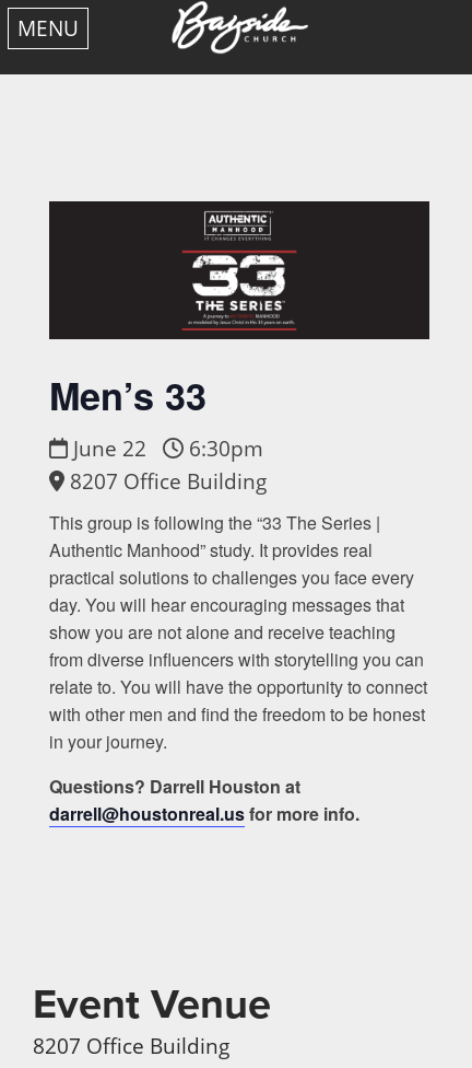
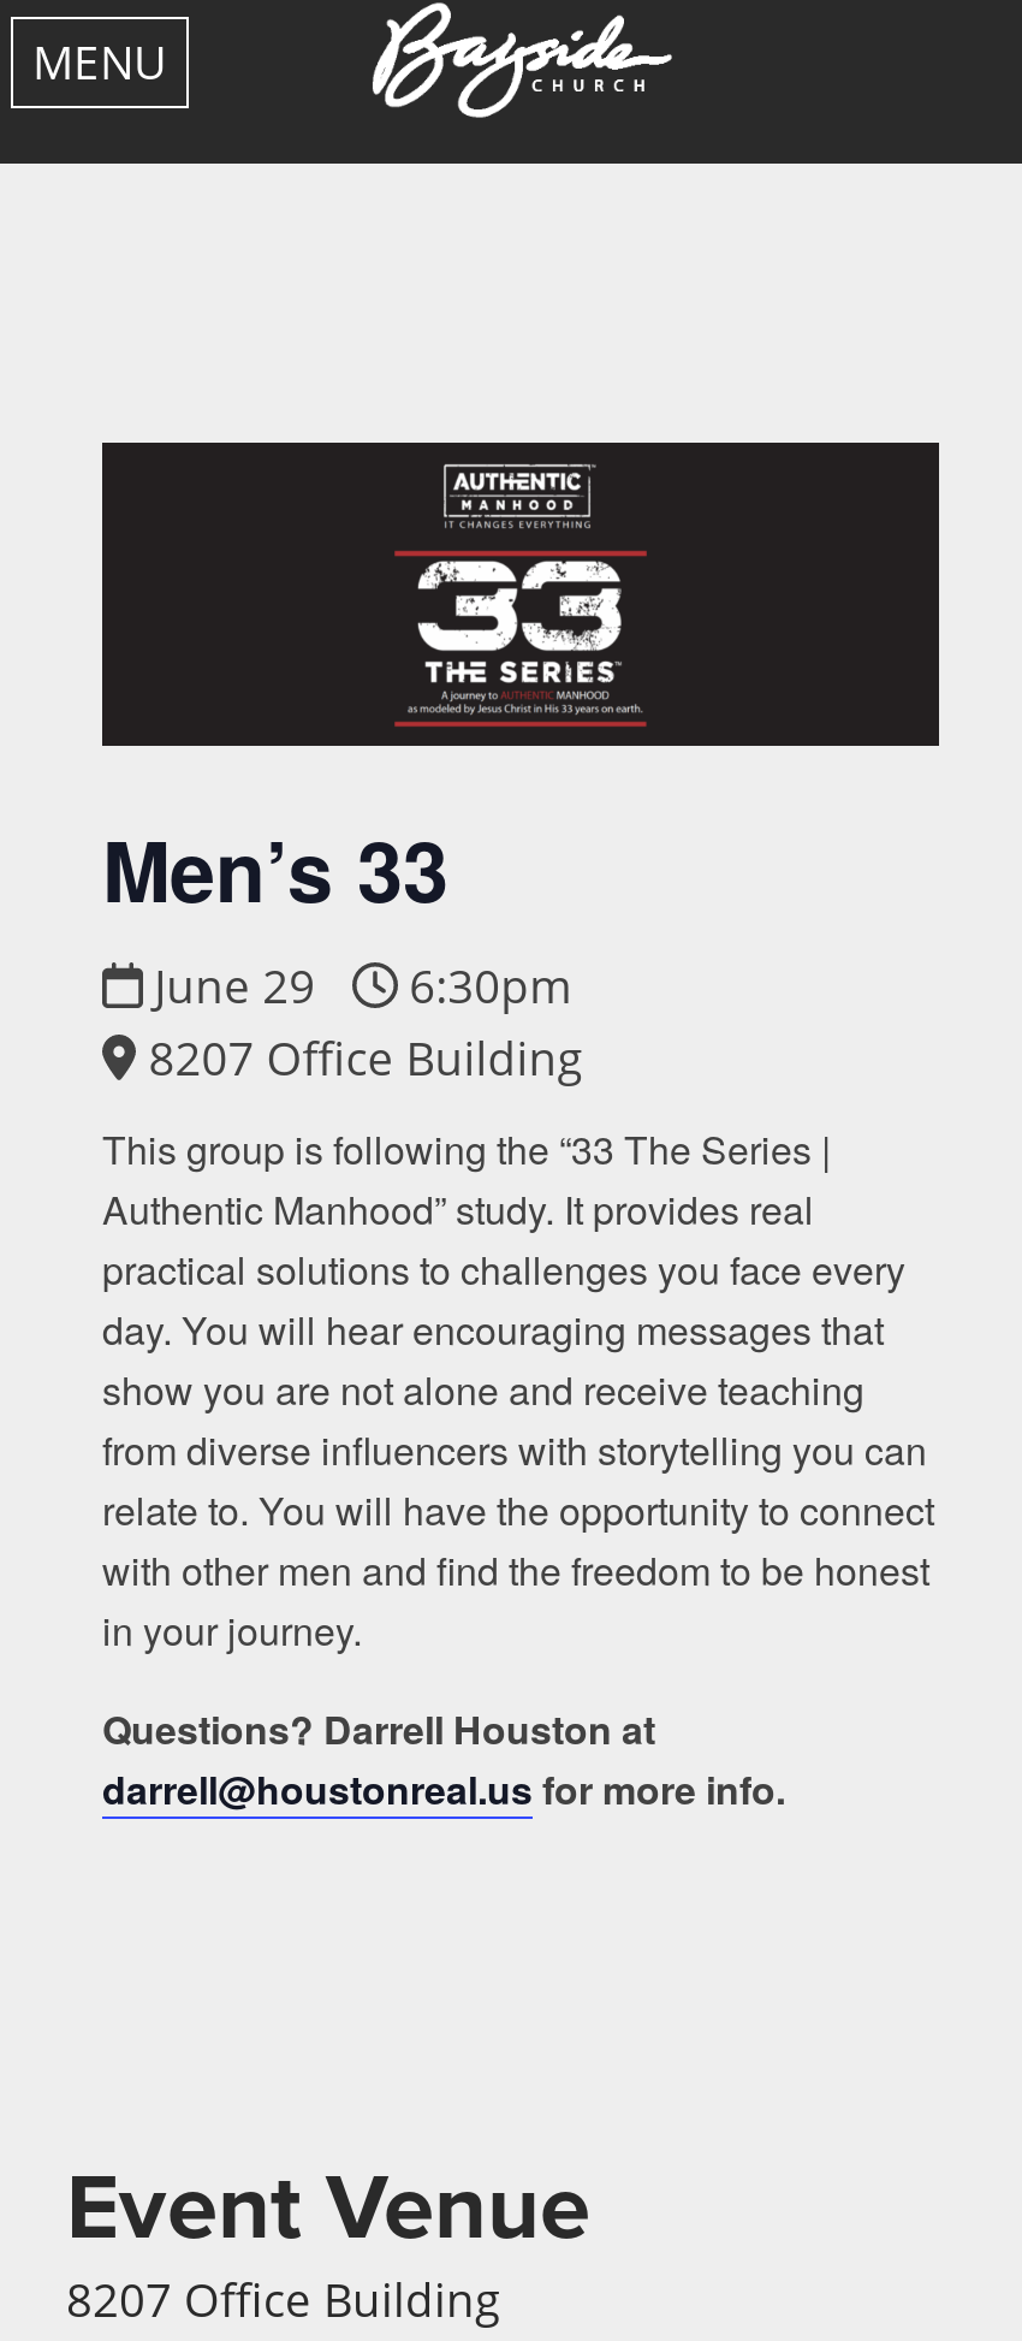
[67,434,263,462] June 22 6:30pm -> [142,954,573,1017] June 29 6:30pm

